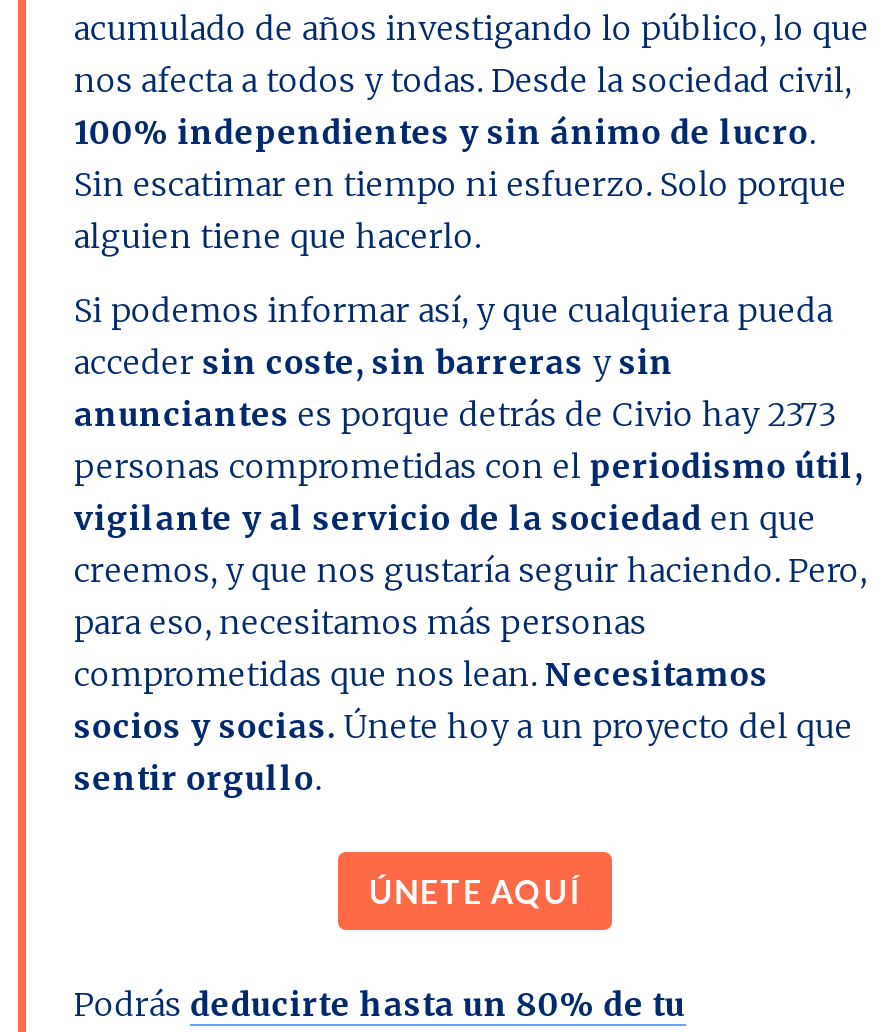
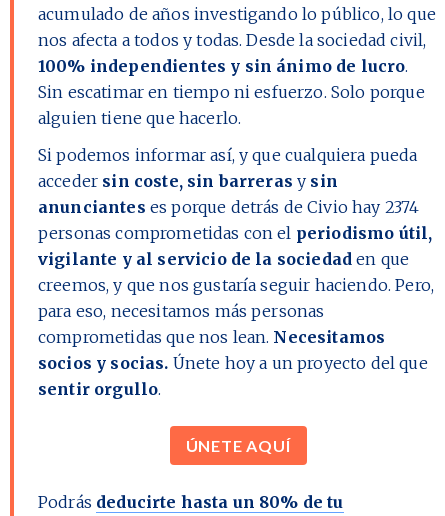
[74,394,835,434] anunciantes es porque detrás de Civio hay 2373 -> [38,197,419,217] anunciantes es porque detrás de Civio hay 2374

